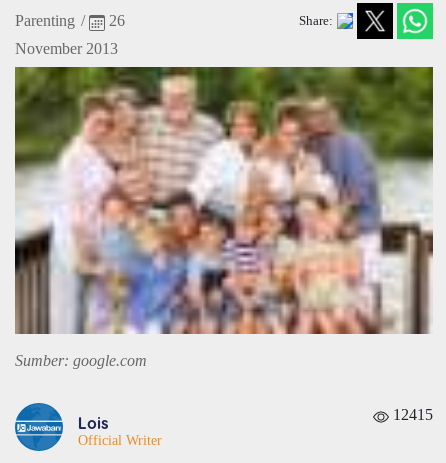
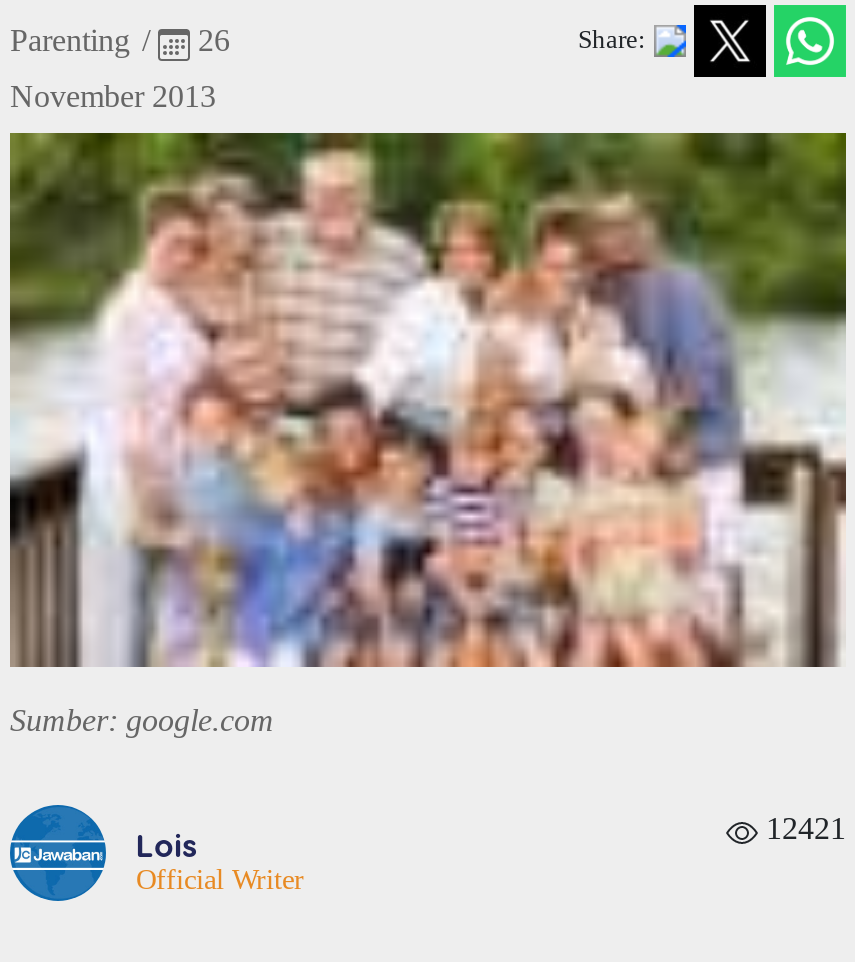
[389,406,433,423] 12415 -> [758,812,846,846] 12421

